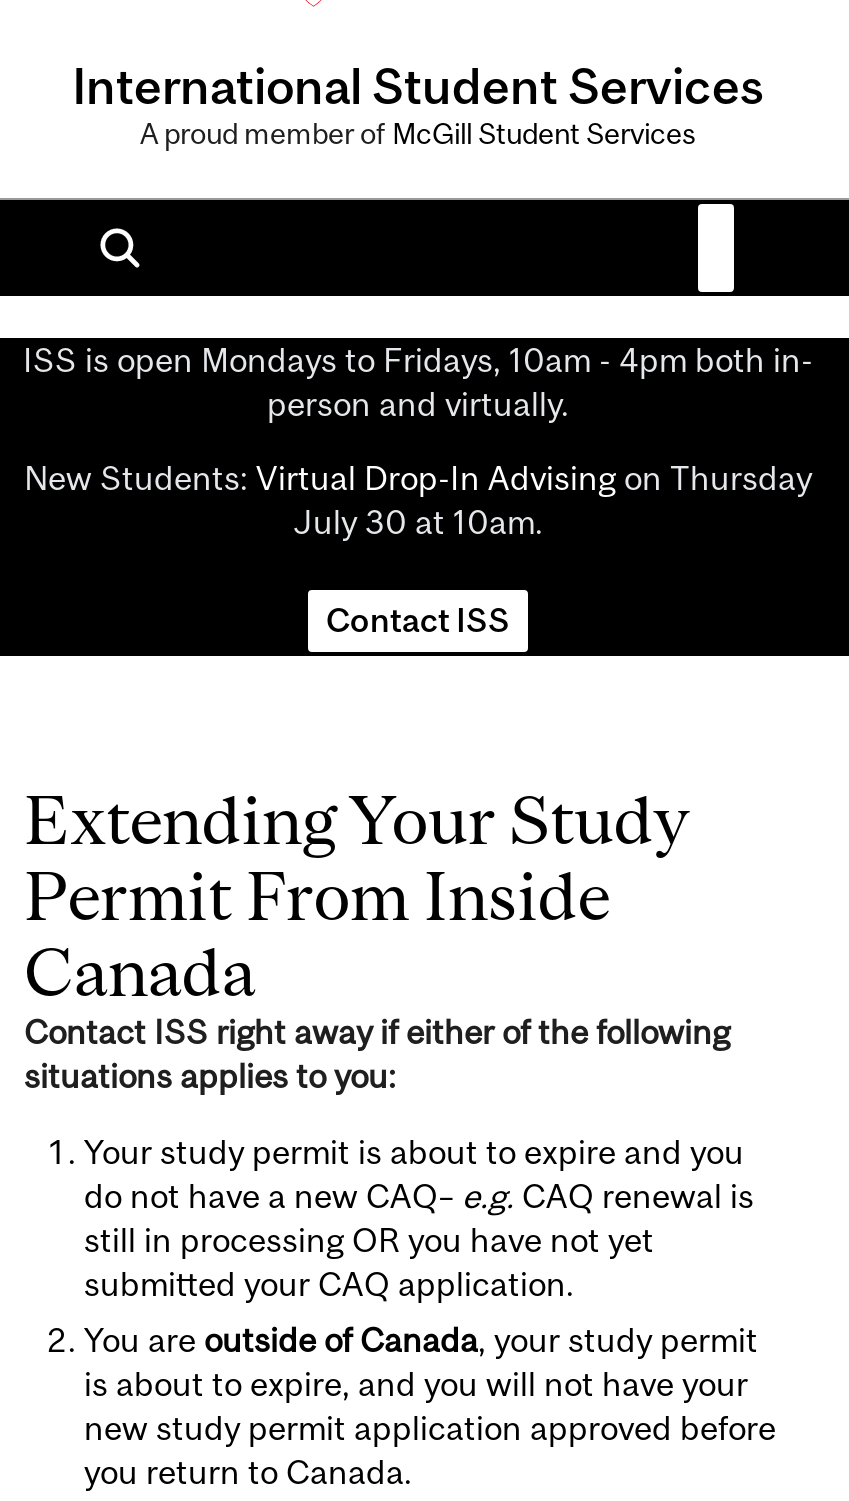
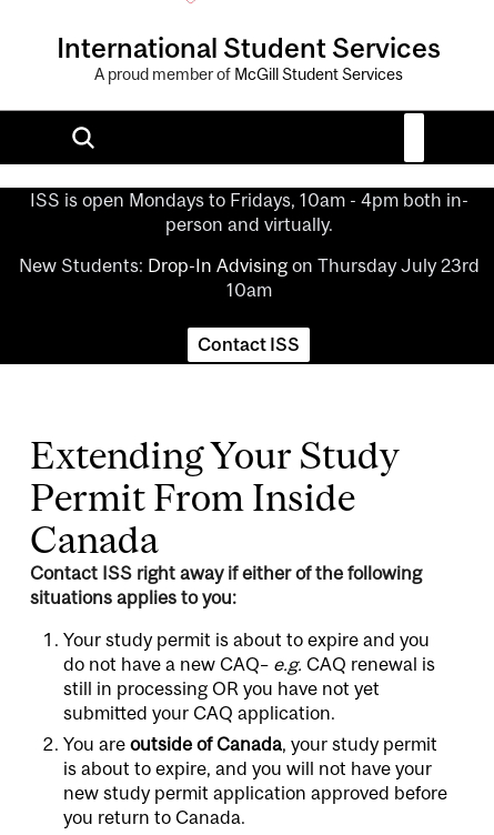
[24,457,812,541] New Students: Virtual Drop-In Advising on Thursday | July 30 at 10am. -> [18,254,479,300] New Students: Drop-In Advising on Thursday July 23rd | 10am

